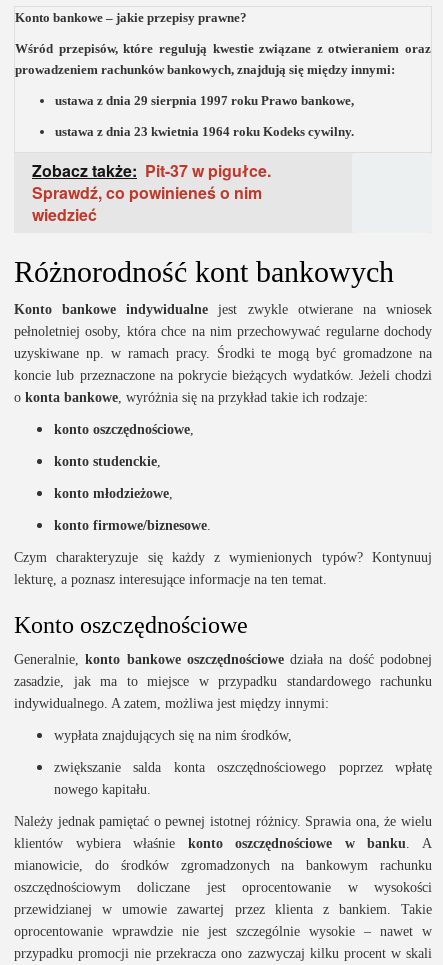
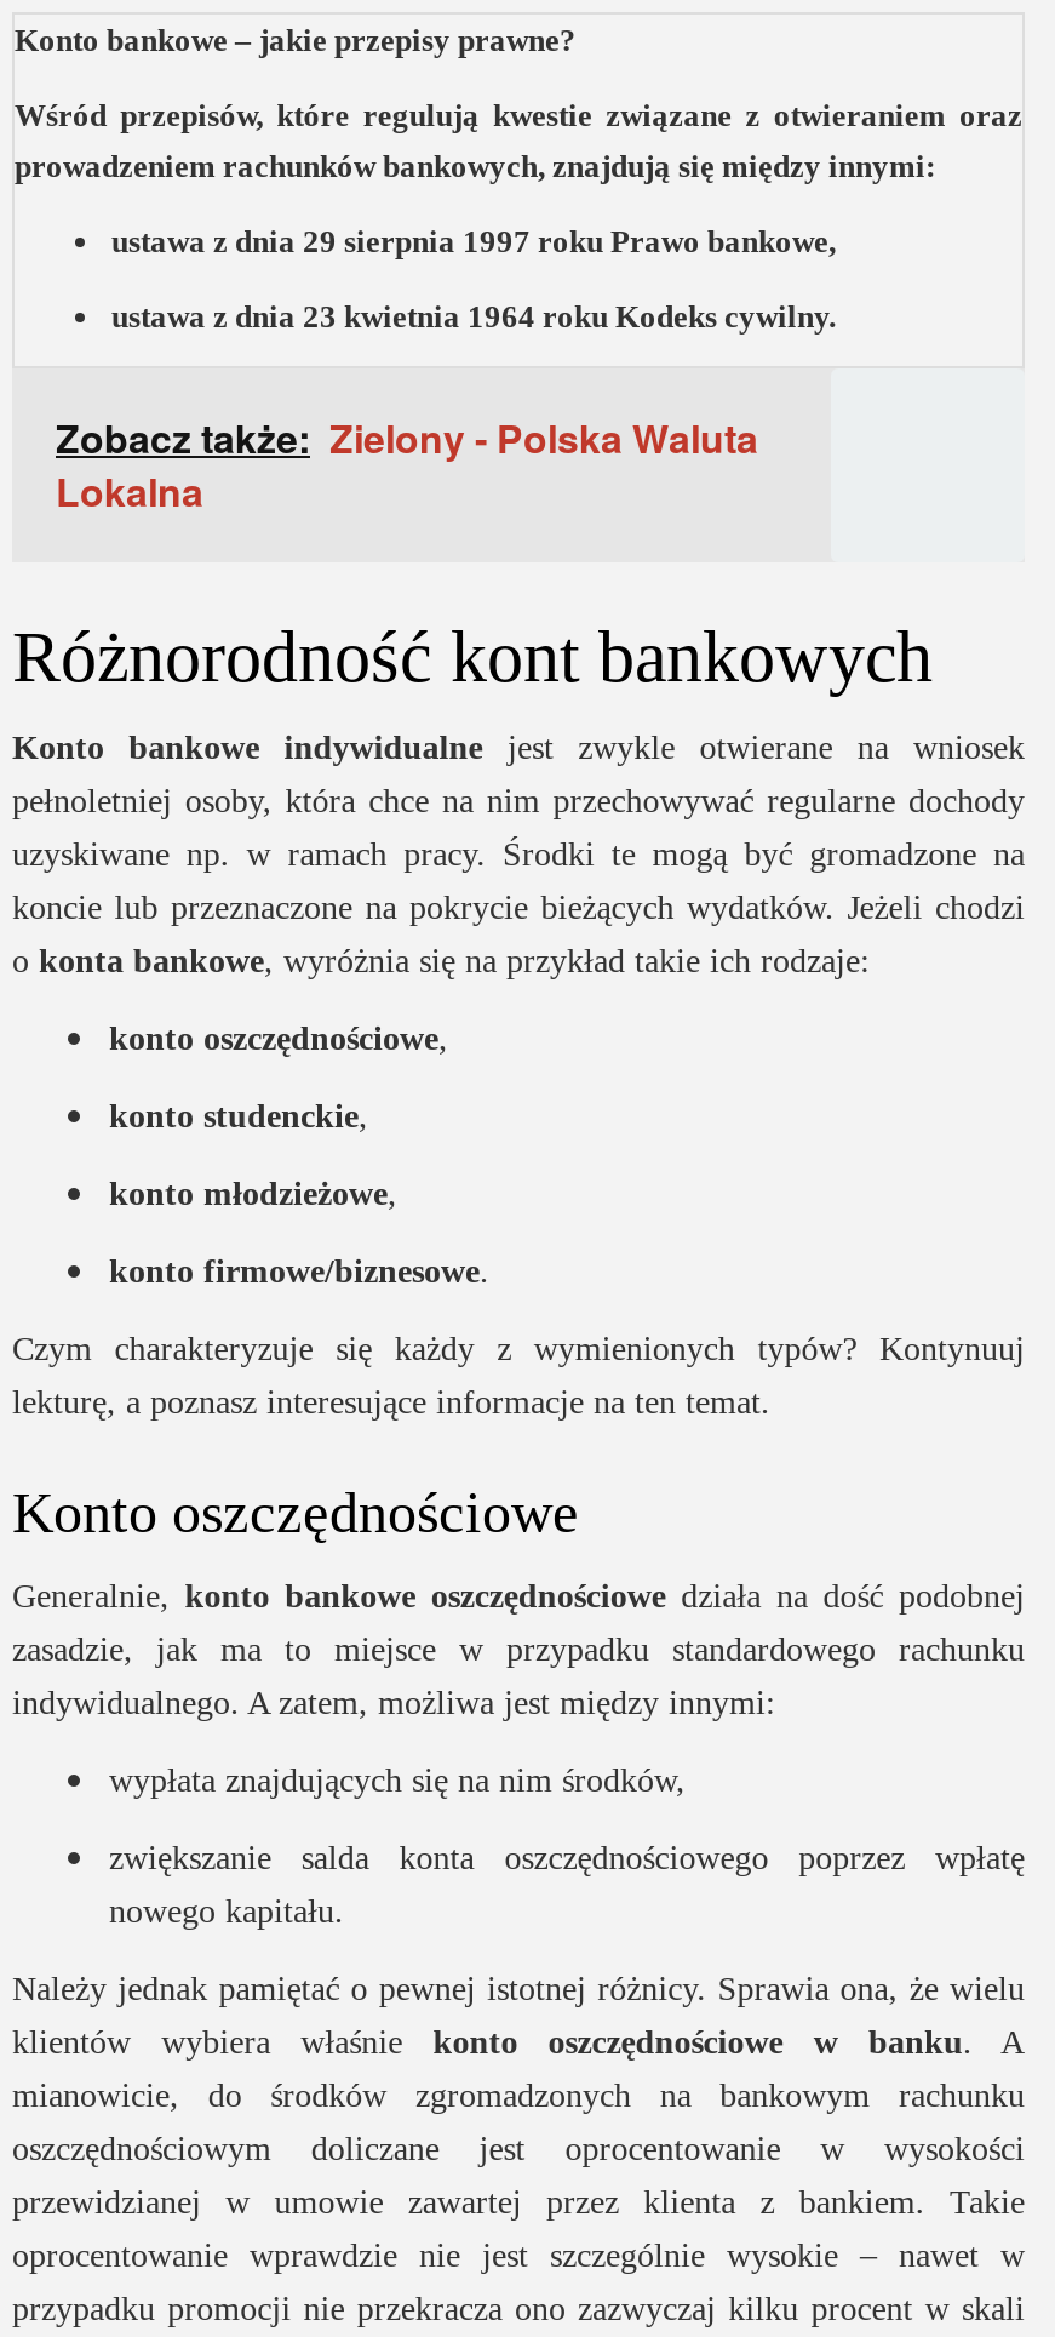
[32,159,271,226] Zobacz także: Pit-37 w pigułce. | Sprawdź, co powinieneś o nim | wiedzieć -> [56,410,758,519] Zobacz także: Zielony - Polska Waluta | Lokalna

